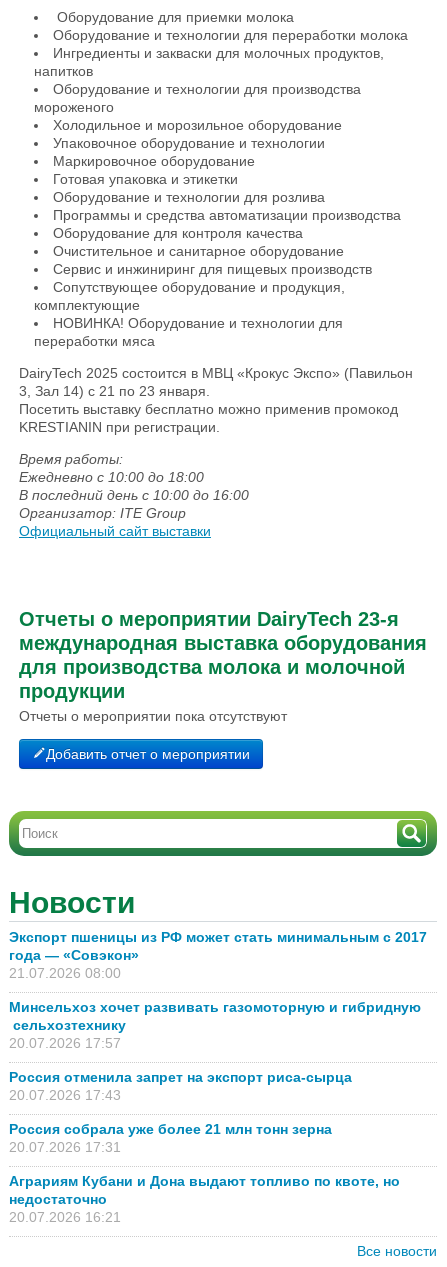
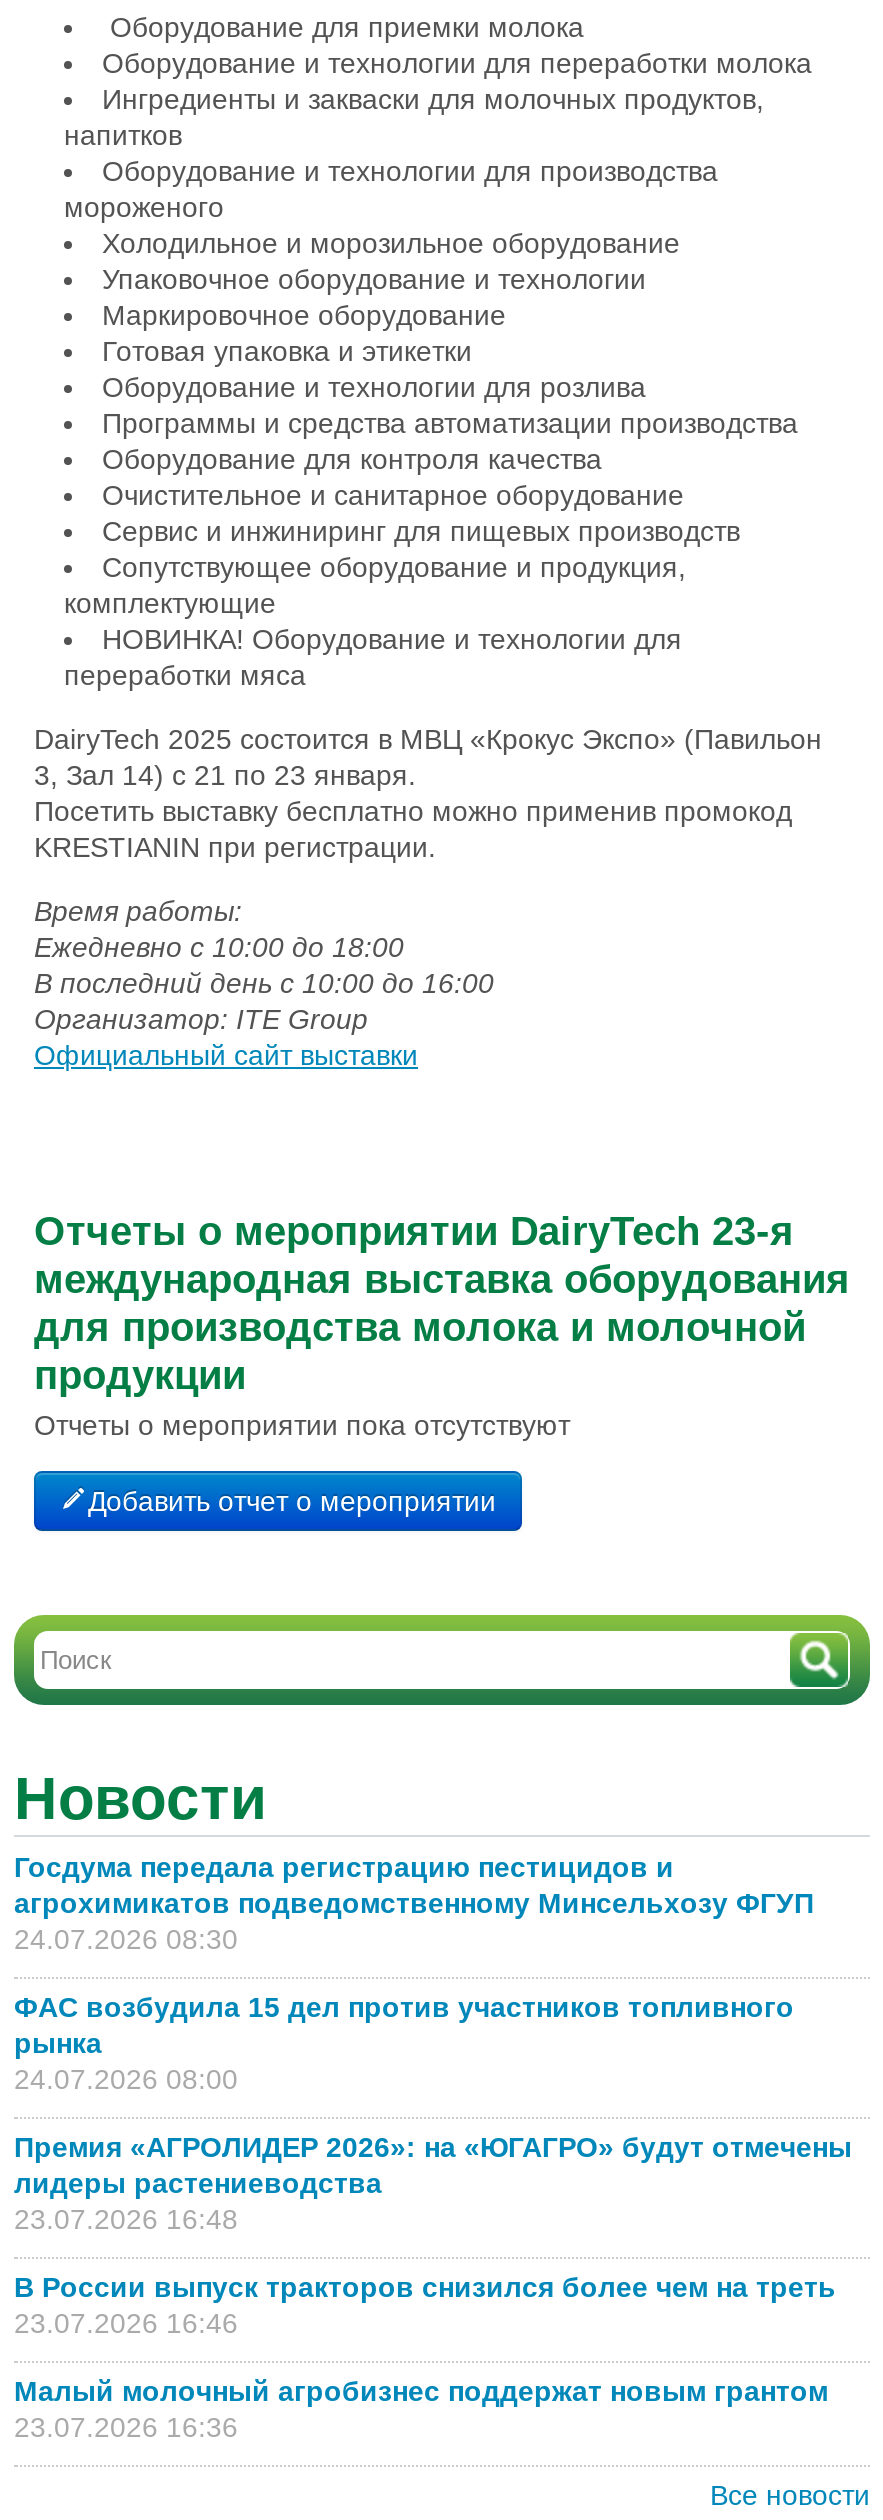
[9,929,427,981] Экспорт пшеницы из РФ может стать минимальным с 2017 | года — «Совэкон» | 21.07.2026 08:00 -> [14,1851,814,1955] Госдума передала регистрацию пестицидов и | агрохимикатов подведомственному Минсельхозу ФГУП | 24.07.2026 08:30
[9,999,421,1051] Минсельхоз хочет развивать газомоторную и гибридную | сельхозтехнику | 20.07.2026 17:57 -> [14,1991,794,2095] ФАС возбудила 15 дел против участников топливного | рынка | 24.07.2026 08:00
[9,1069,356,1103] Россия отменила запрет на экспорт риса-сырца | 20.07.2026 17:43 -> [14,2131,852,2235] Премия «АГРОЛИДЕР 2026»: на «ЮГАГРО» будут отмечены | лидеры растениеводства | 23.07.2026 16:48
[9,1121,332,1155] Россия собрала уже более 21 млн тонн зерна | 20.07.2026 17:31 -> [14,2271,844,2339] В России выпуск тракторов снизился более чем на треть | 23.07.2026 16:46
[9,1173,400,1225] Аграриям Кубани и Дона выдают топливо по квоте, но | недостаточно | 20.07.2026 16:21 -> [14,2375,836,2443] Малый молочный агробизнес поддержат новым грантом | 23.07.2026 16:36

